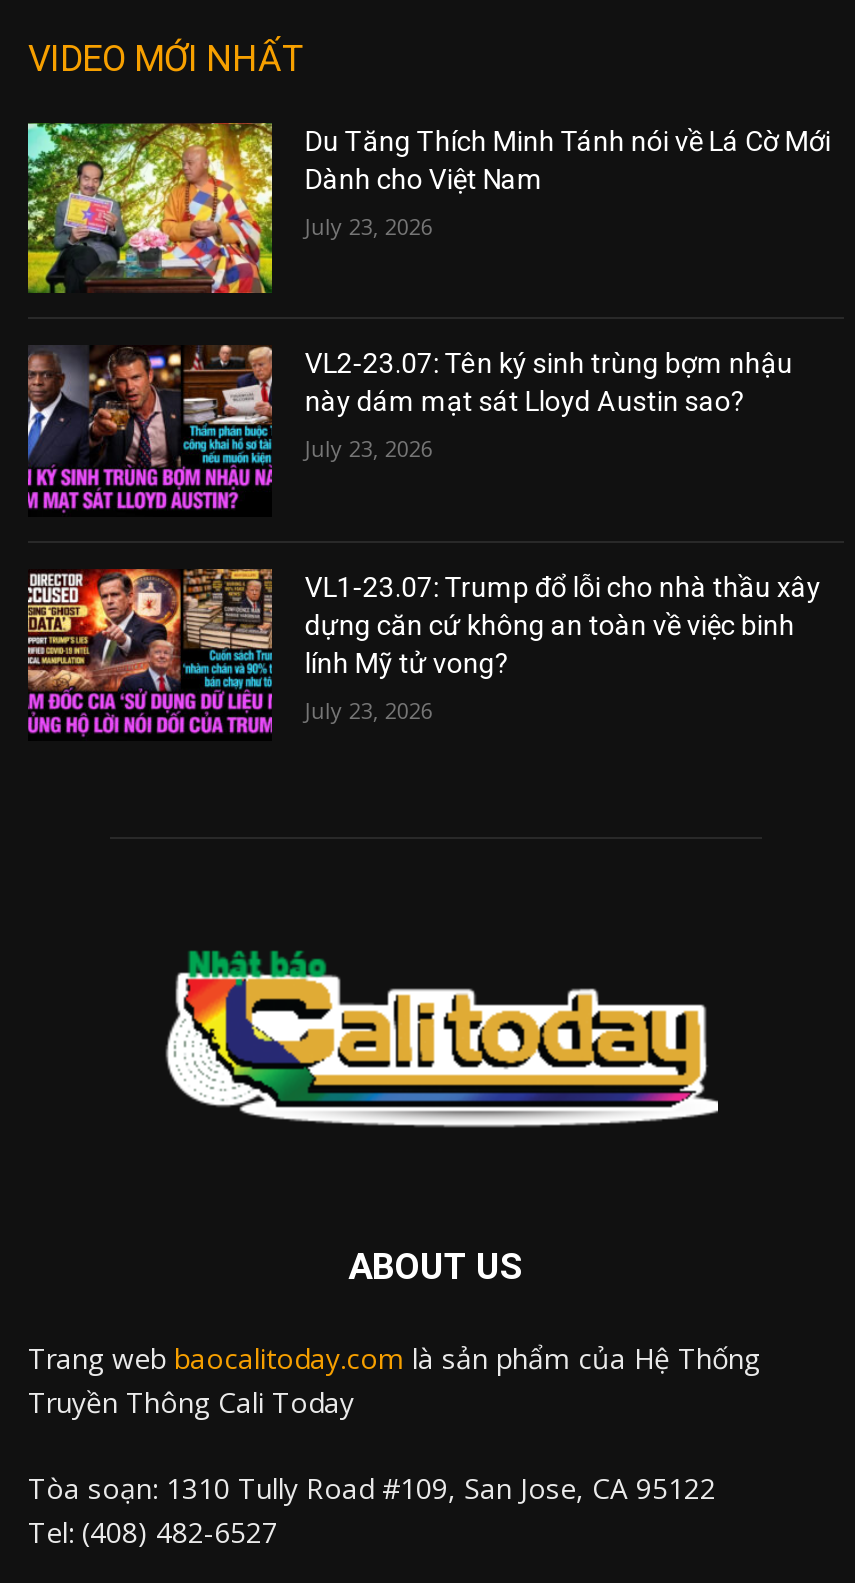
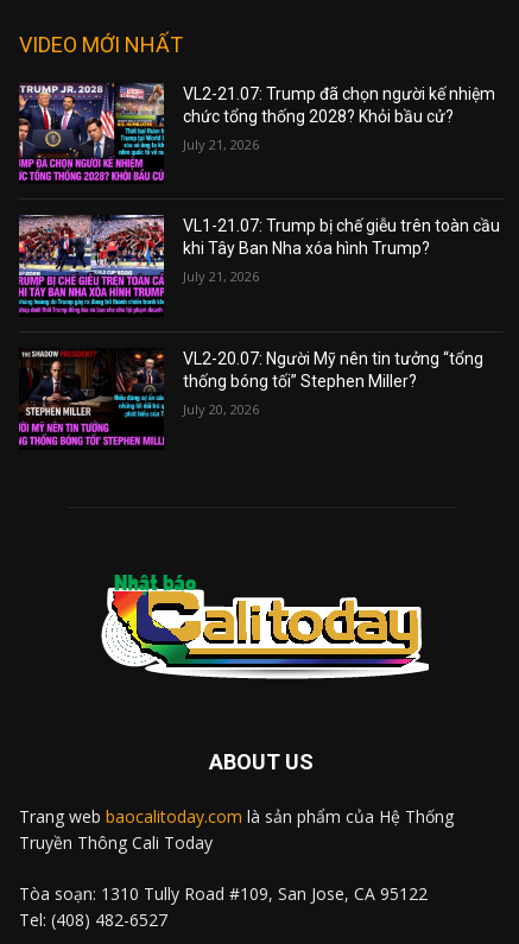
[26,121,831,295] [image] | Du Tăng Thích Minh Tánh nói về Lá Cờ Mới | Dành cho Việt Nam -> [18,83,496,184] [image] | VL2-21.07: Trump đã chọn người kế nhiệm | chức tổng thống 2028? Khỏi bầu cử?
[305,210,433,240] July 23, 2026 -> [183,135,259,153] July 21, 2026
[26,343,793,509] [image] | VL2-23.07: Tên ký sinh trùng bợm nhậu | này dám mạt sát Lloyd Austin sao? -> [18,214,500,313] [image] | VL1-21.07: Trump bị chế giễu trên toàn cầu | khi Tây Ban Nha xóa hình Trump?
[305,434,433,464] July 23, 2026 -> [183,268,259,285] July 21, 2026
[26,567,821,733] [image] | VL1-23.07: Trump đổ lỗi cho nhà thầu xây | dựng căn cứ không an toàn về việc binh | lính Mỹ tử vong? -> [19,348,484,444] [image] | VL2-20.07: Người Mỹ nên tin tưởng “tổng | thống bóng tối” Stephen Miller?
[305,695,433,725] July 23, 2026 -> [183,400,259,418] July 20, 2026

